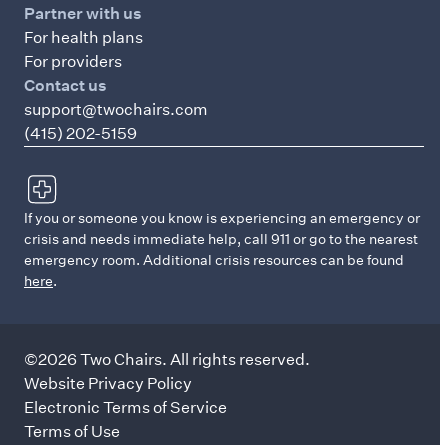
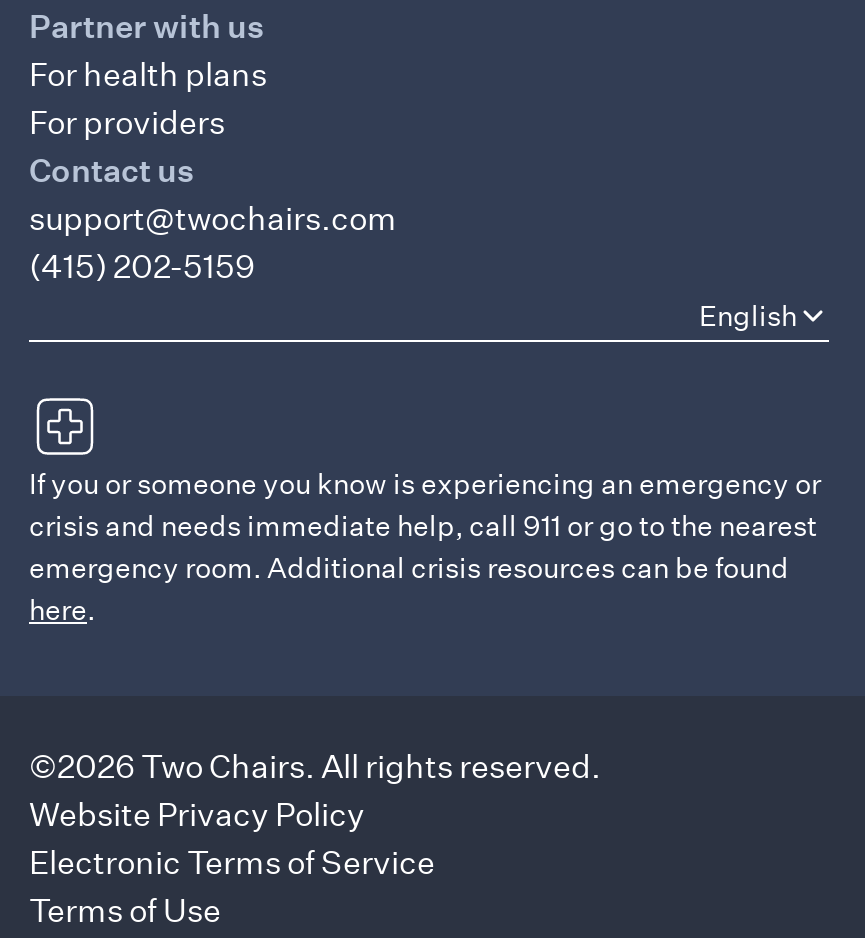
none -> [699,298,797,334] English

